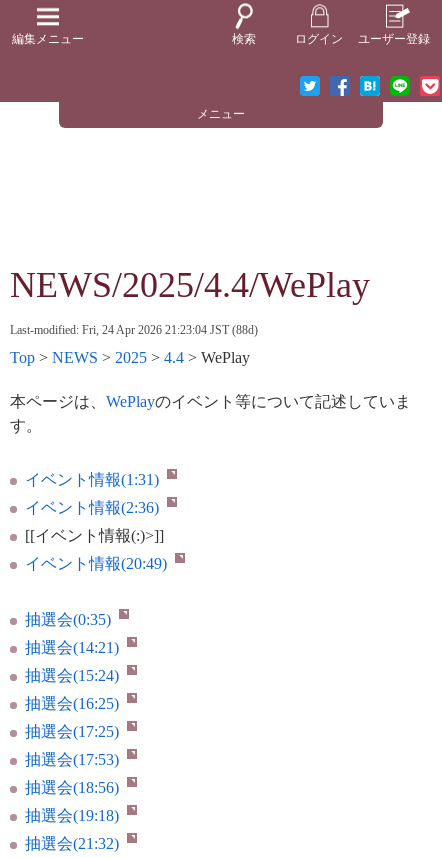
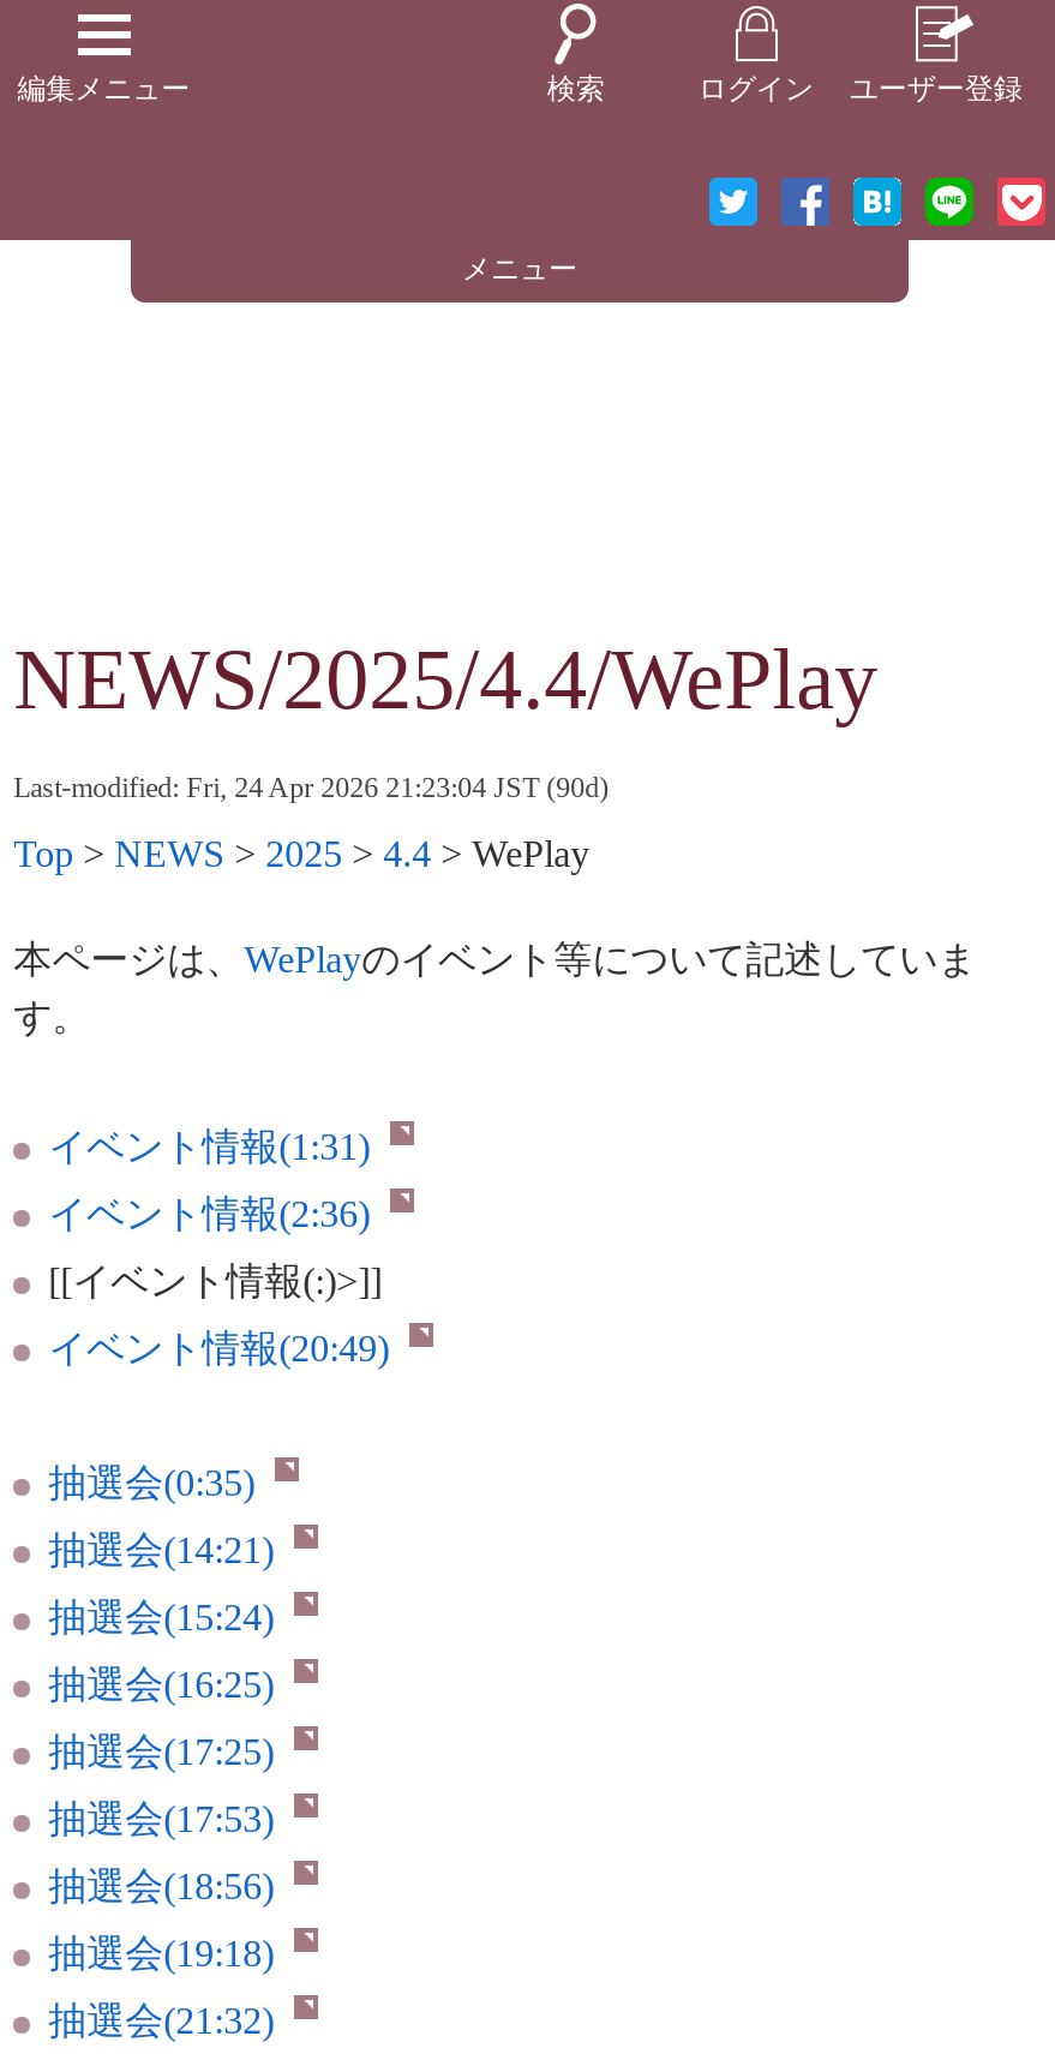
[10,322,258,336] Last-modified: Fri, 24 Apr 2026 21:23:04 JST (88d) -> [14,769,609,803] Last-modified: Fri, 24 Apr 2026 21:23:04 JST (90d)

